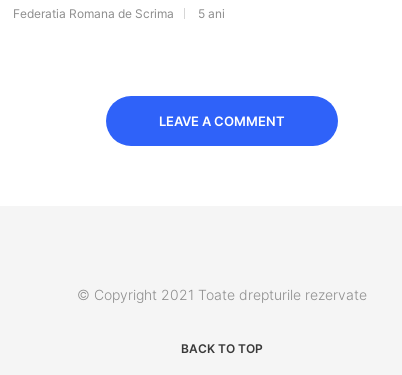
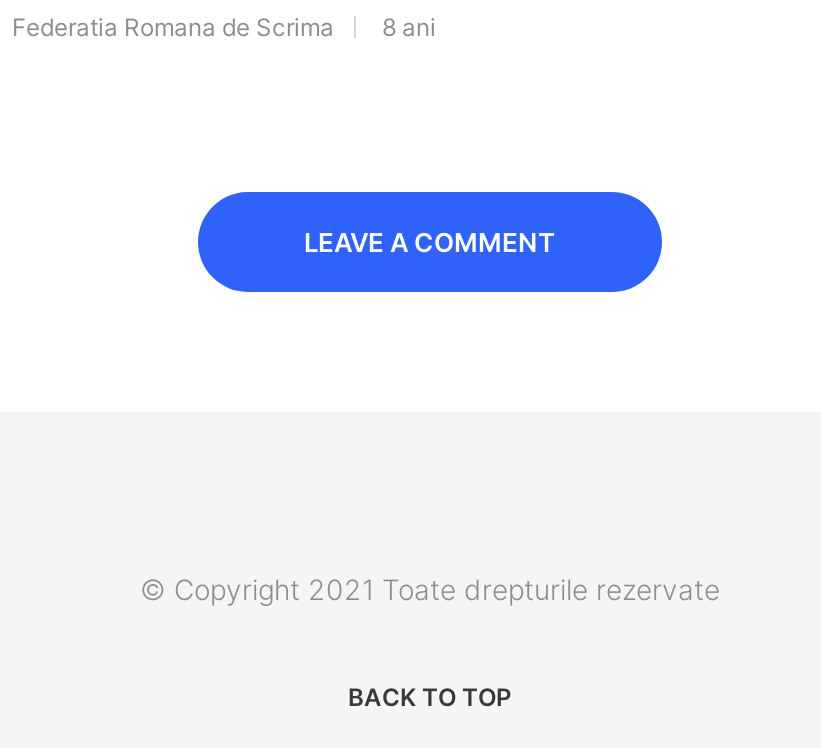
[13,6,225,21] Federatia Romana de Scrima 5 ani -> [12,12,436,42] Federatia Romana de Scrima 8 ani

